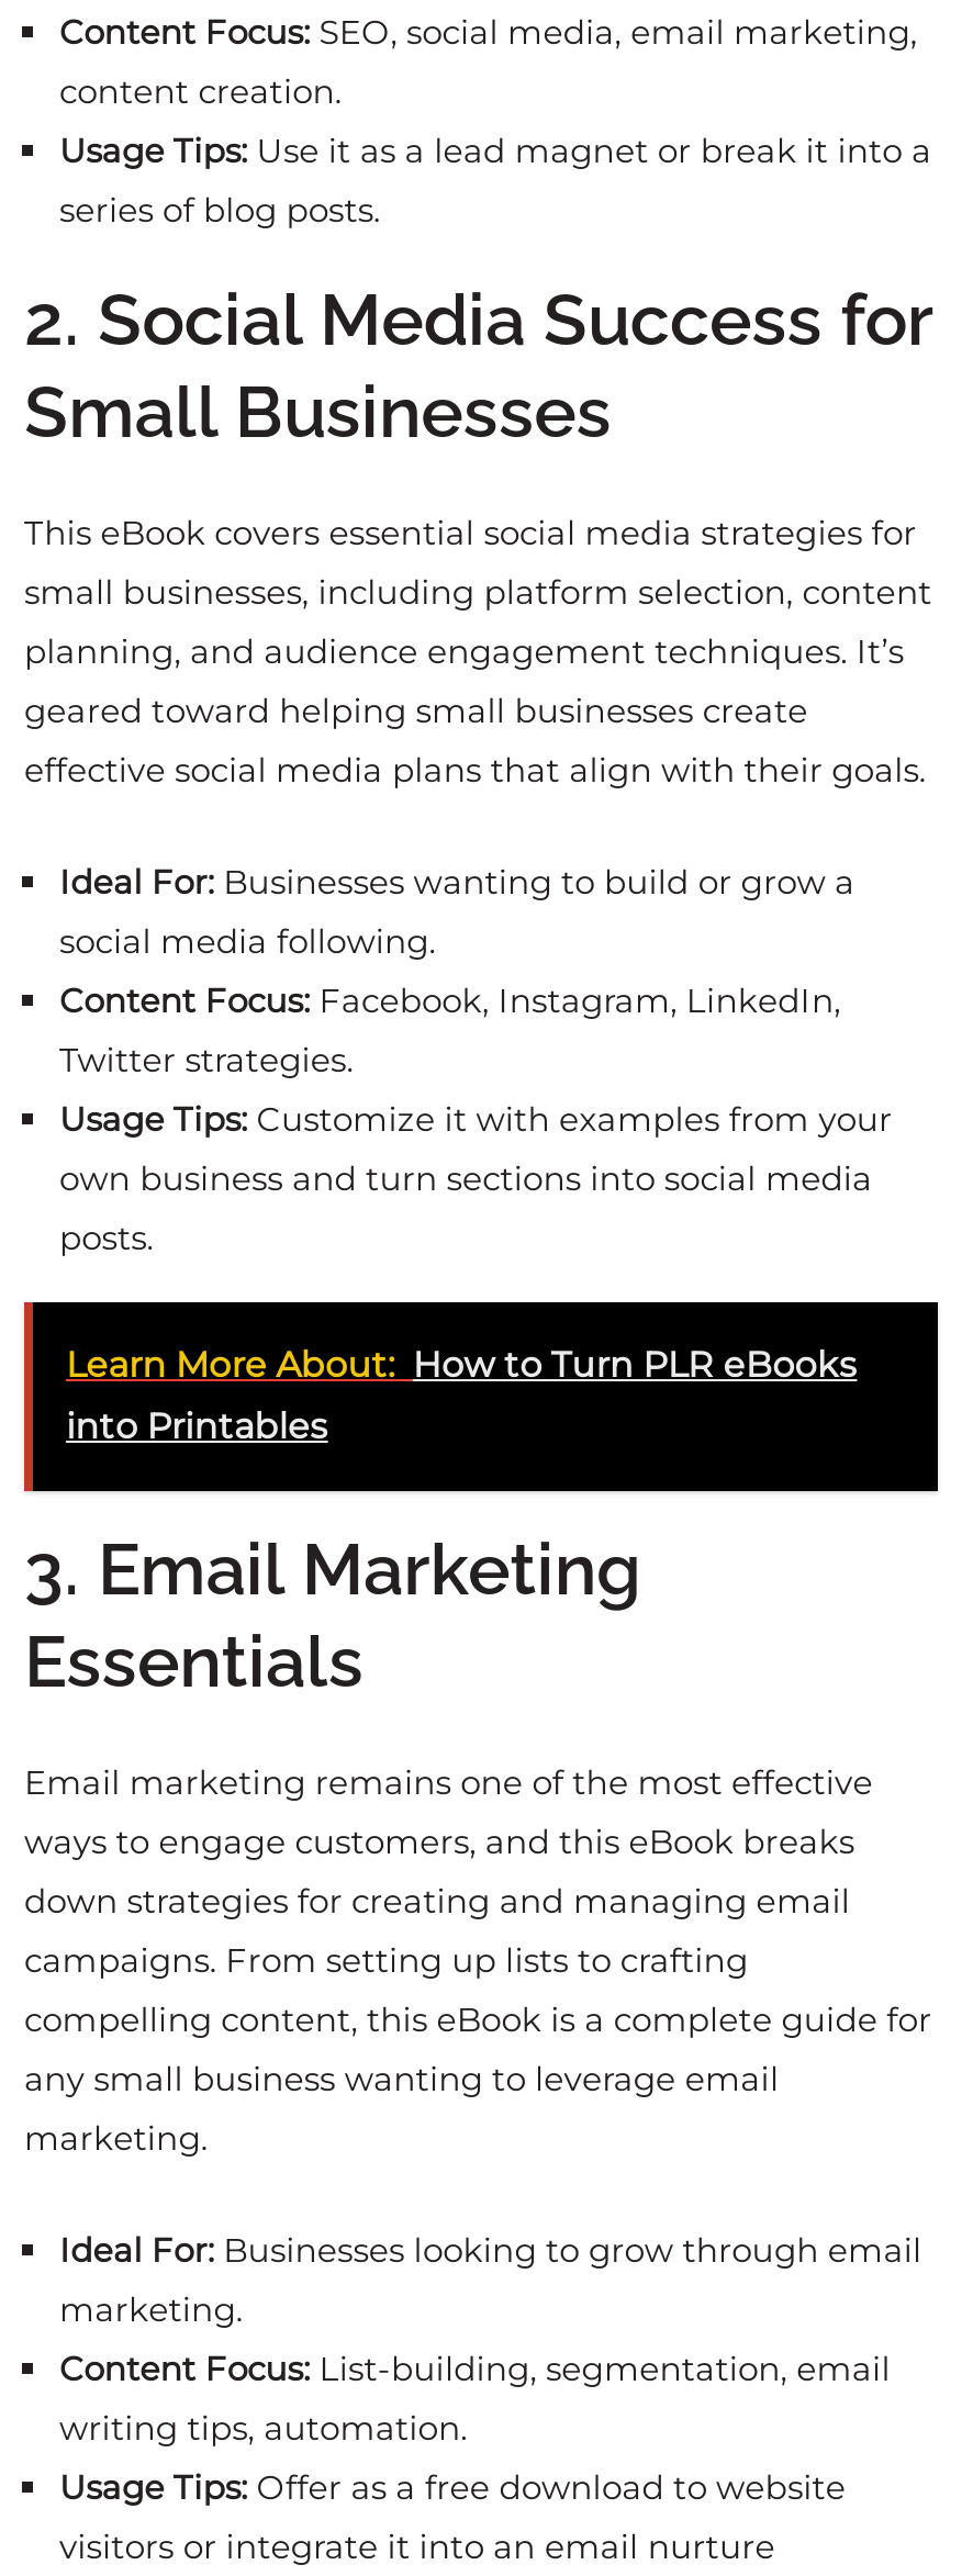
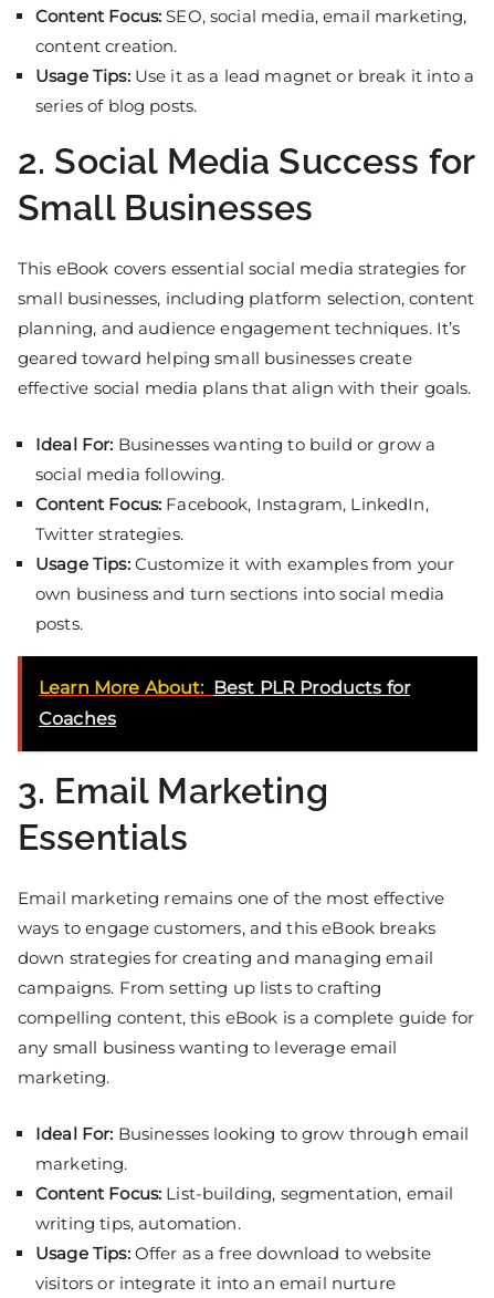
[66,1344,857,1386] Learn More About: How to Turn PLR eBooks -> [39,677,410,698] Learn More About: Best PLR Products for
[66,1405,328,1447] into Printables -> [39,708,116,729] Coaches

